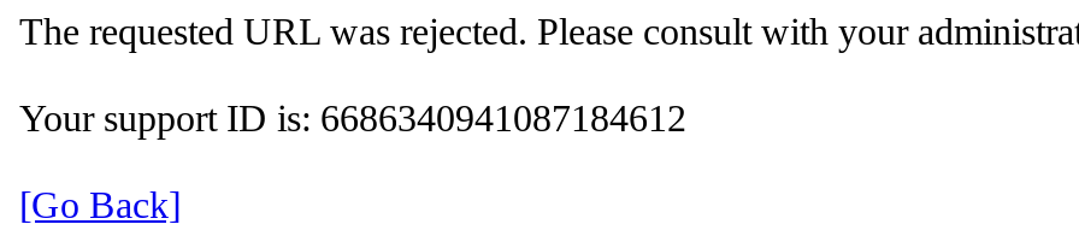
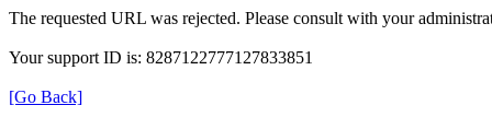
[19,98,686,138] Your support ID is: 6686340941087184612 -> [9,48,313,67] Your support ID is: 8287122777127833851

